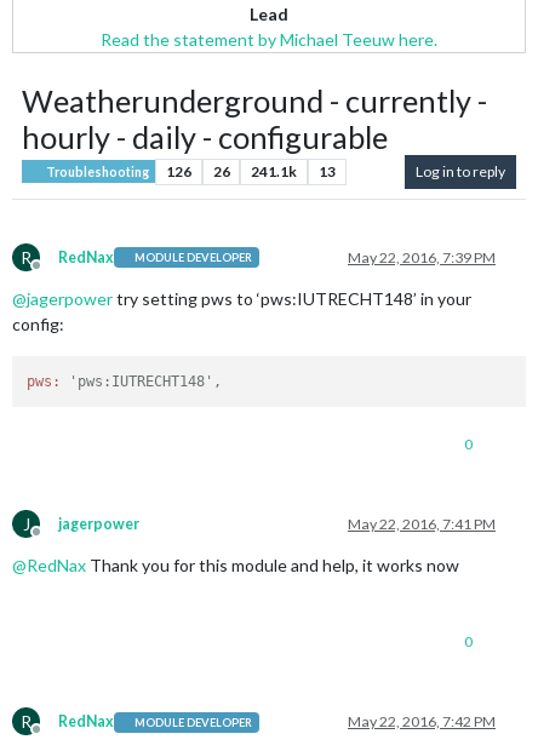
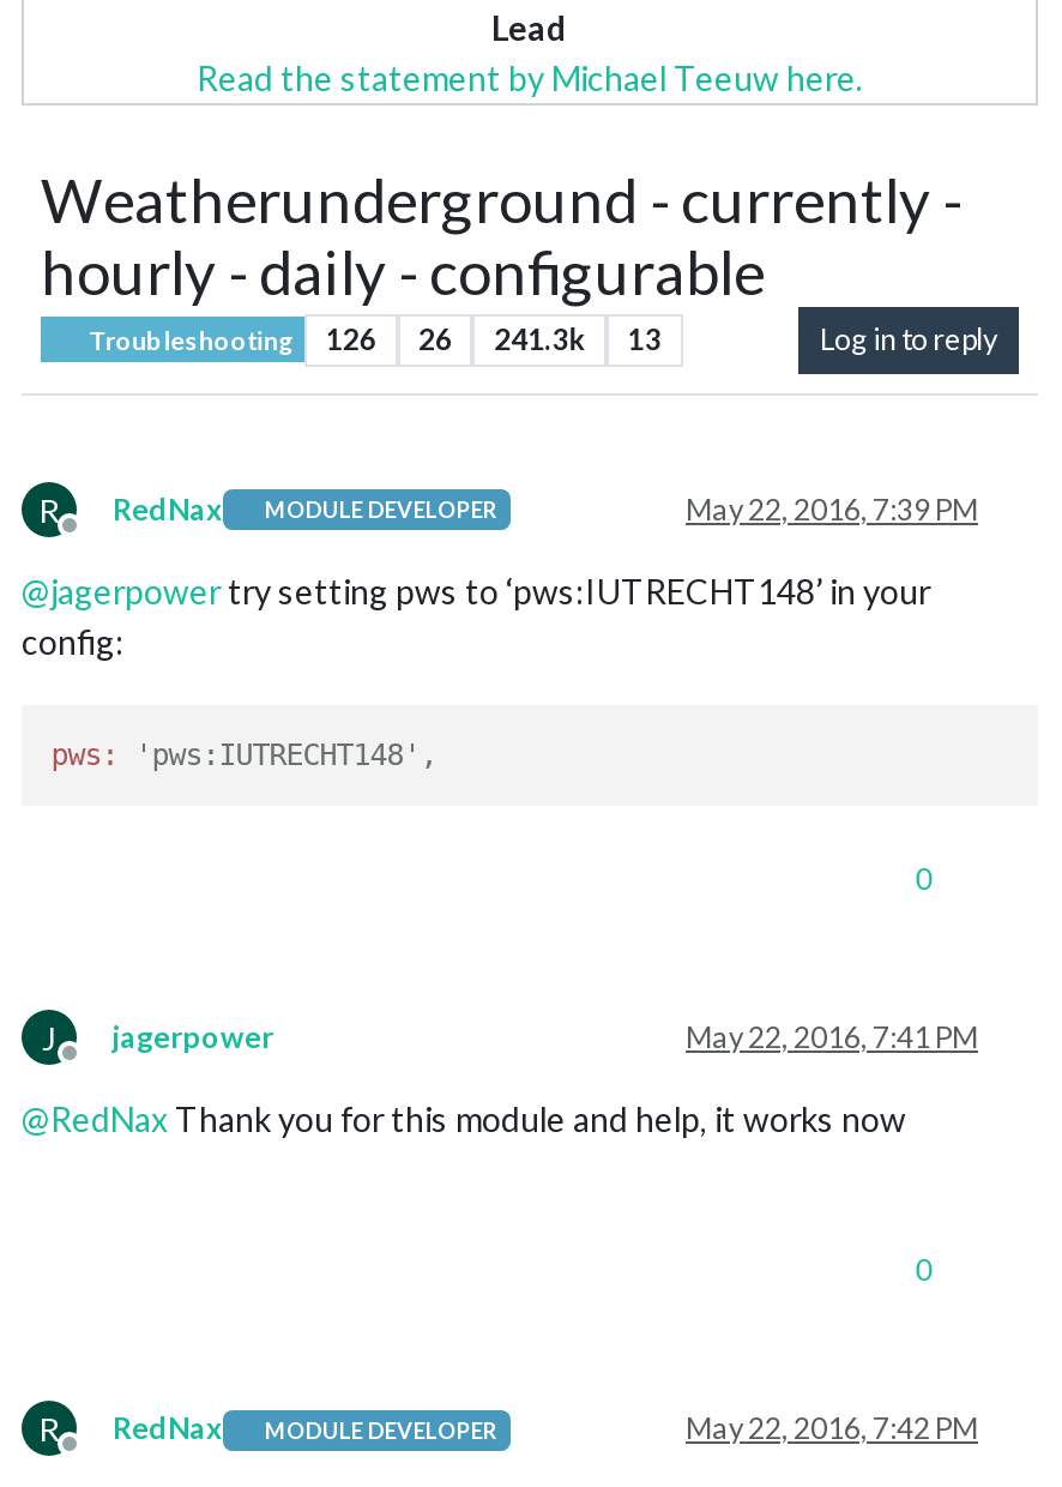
[44,162,335,180] Troubleshooting 126 26 241.1k 13 -> [84,321,661,357] Troubleshooting 126 26 241.3k 13

